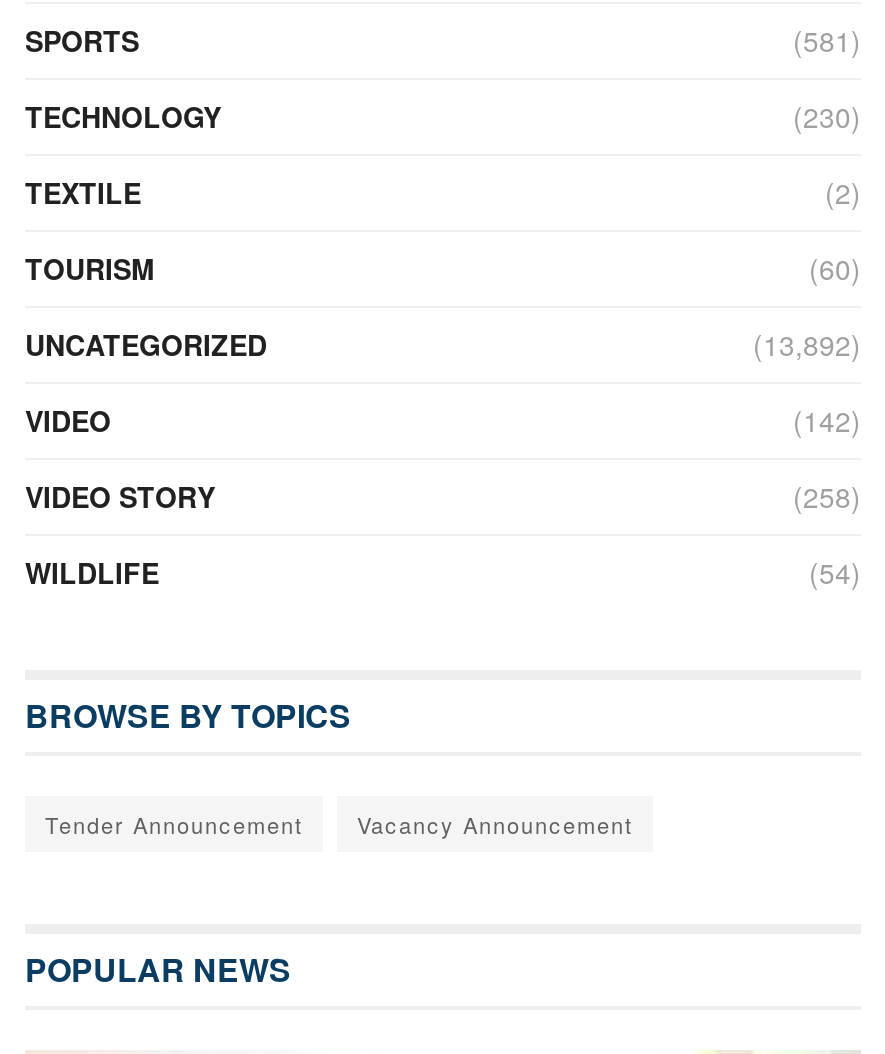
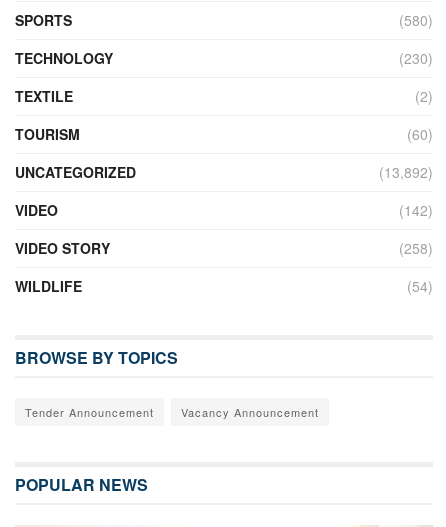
[793,20,861,60] (581) -> [399,10,433,30] (580)

